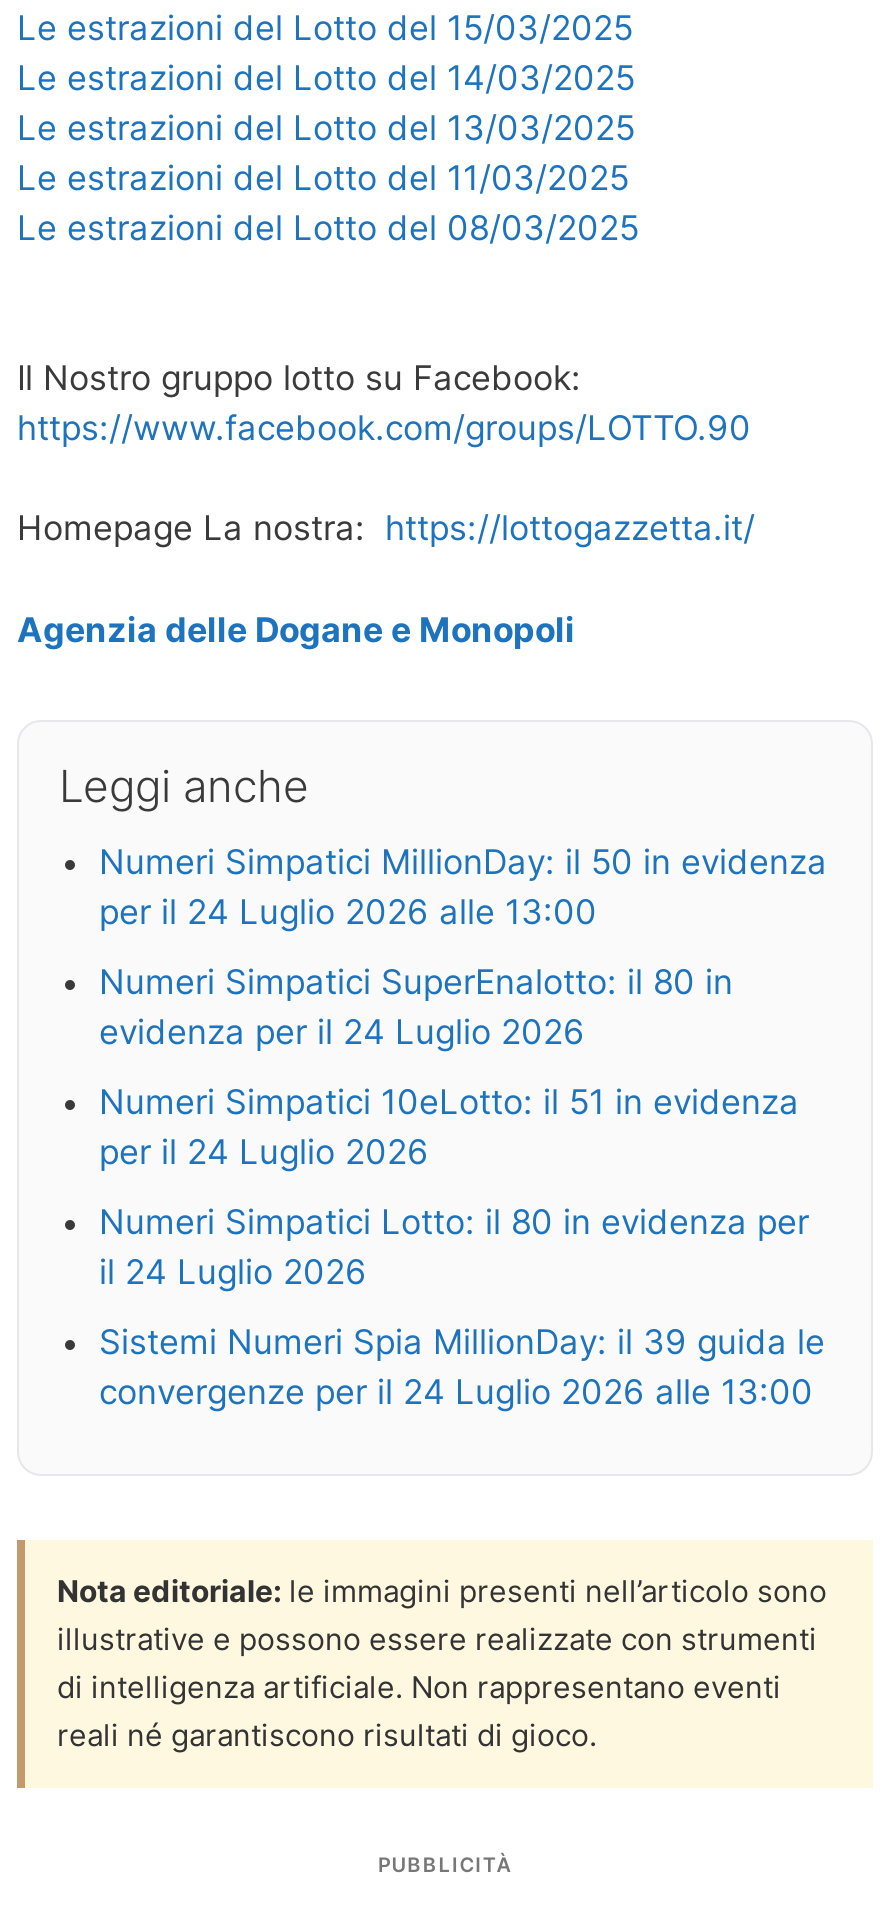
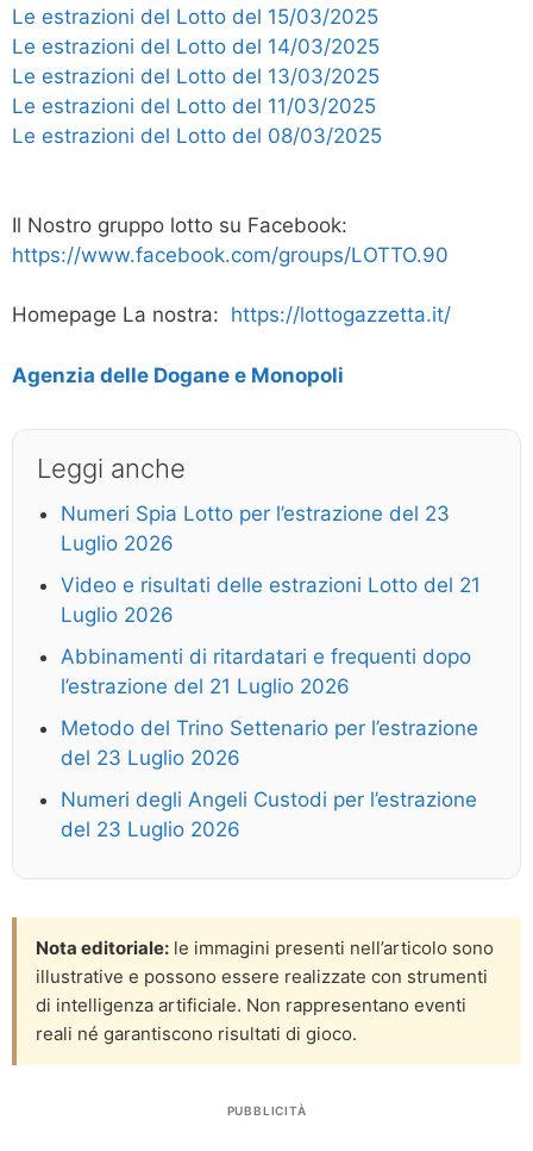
[99,841,827,931] Numeri Simpatici MillionDay: il 50 in evidenza | per il 24 Luglio 2026 alle 13:00 -> [61,501,450,555] Numeri Spia Lotto per l’estrazione del 23 | Luglio 2026
[99,961,733,1051] Numeri Simpatici SuperEnalotto: il 80 in | evidenza per il 24 Luglio 2026 -> [61,573,481,626] Video e risultati delle estrazioni Lotto del 21 | Luglio 2026
[99,1081,799,1171] Numeri Simpatici 10eLotto: il 51 in evidenza | per il 24 Luglio 2026 -> [61,644,471,698] Abbinamenti di ritardatari e frequenti dopo | l’estrazione del 21 Luglio 2026
[99,1201,809,1291] Numeri Simpatici Lotto: il 80 in evidenza per | il 24 Luglio 2026 -> [61,716,478,769] Metodo del Trino Settenario per l’estrazione | del 23 Luglio 2026
[99,1321,825,1411] Sistemi Numeri Spia MillionDay: il 39 guida le | convergenze per il 24 Luglio 2026 alle 13:00 -> [61,787,477,841] Numeri degli Angeli Custodi per l’estrazione | del 23 Luglio 2026

